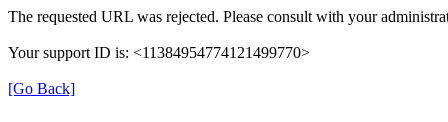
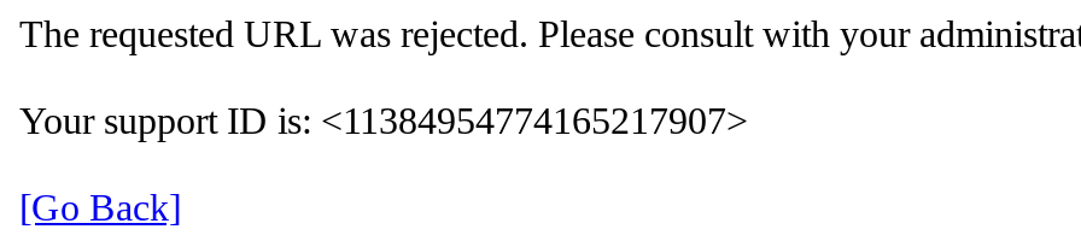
[8,44,310,61] Your support ID is: <11384954774121499770> -> [19,100,748,141] Your support ID is: <11384954774165217907>

